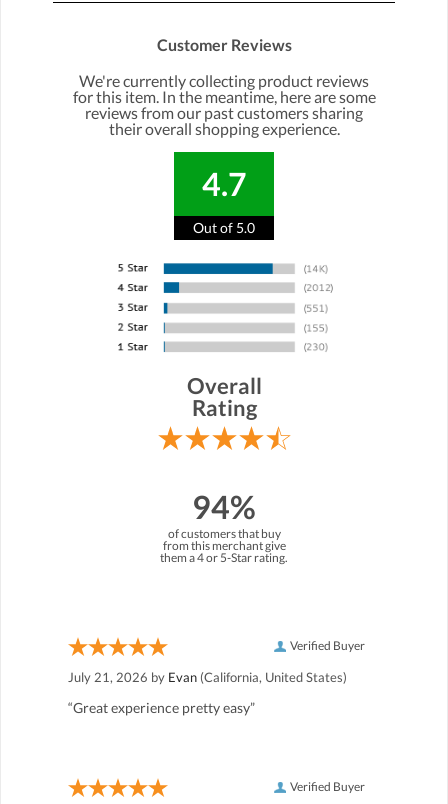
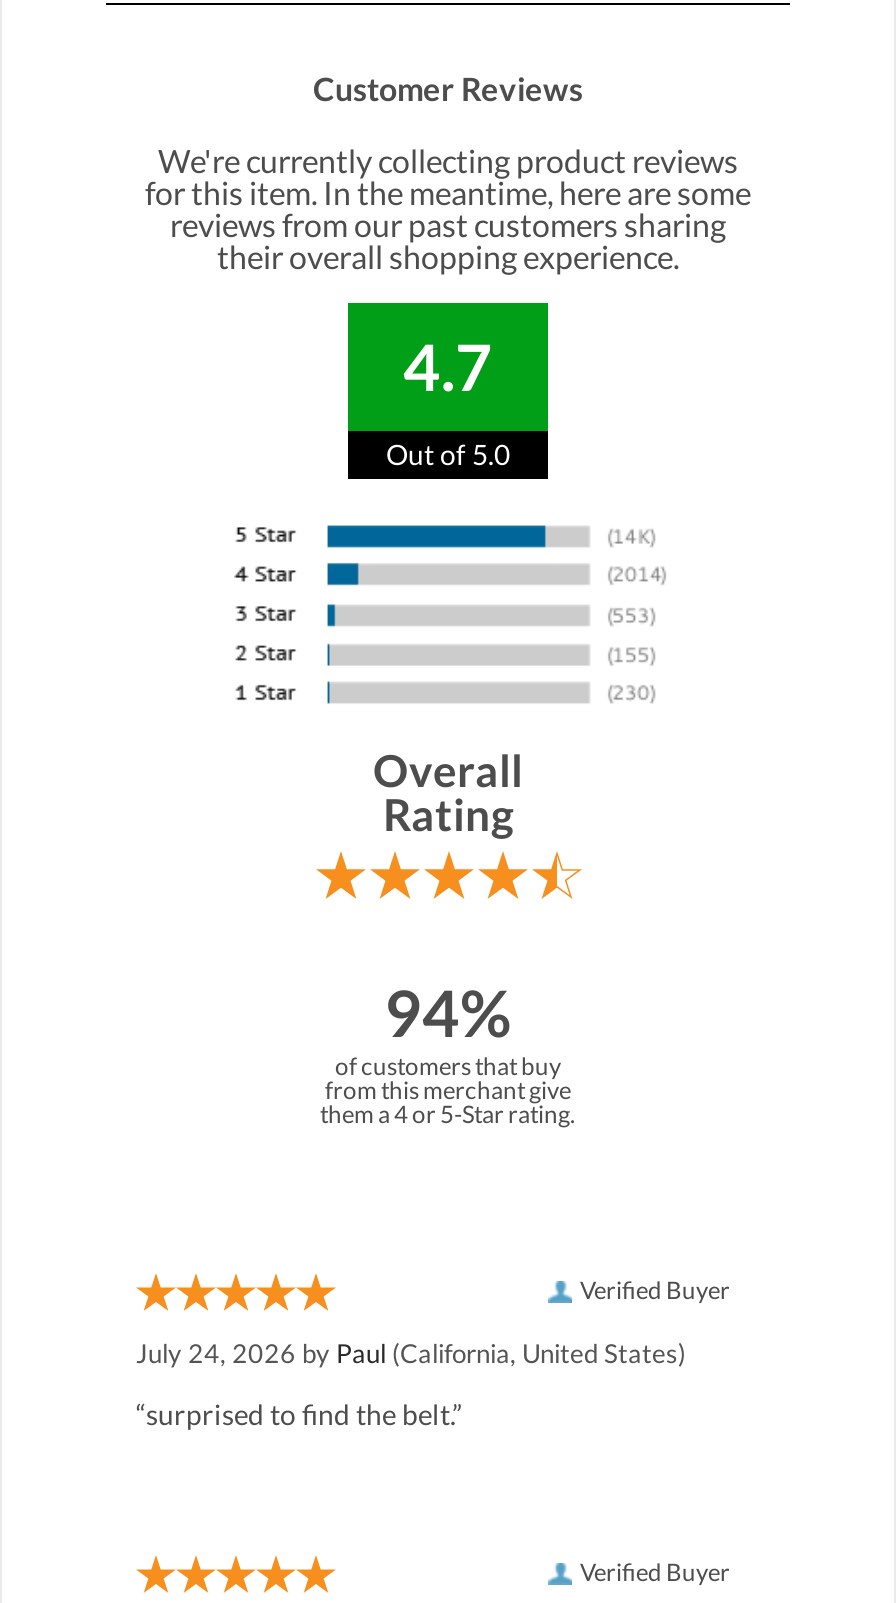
[68,669,347,685] July 21, 2026 by Evan (California, United States) -> [136,1336,686,1368] July 24, 2026 by Paul (California, United States)
[68,699,255,716] “Great experience pretty easy” -> [136,1396,462,1430] “surprised to find the belt.”

